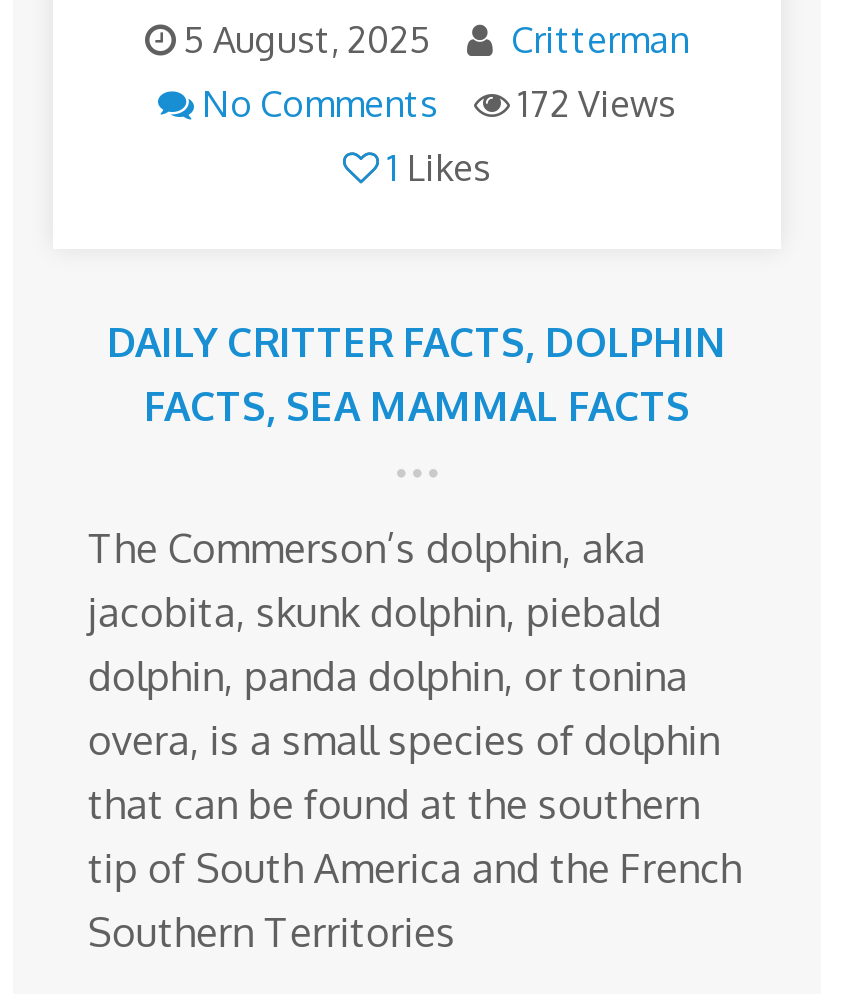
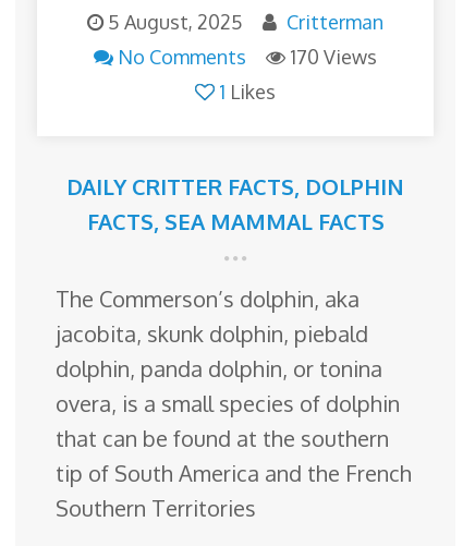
[202,80,676,124] No Comments 172 Views -> [118,44,377,68] No Comments 170 Views

